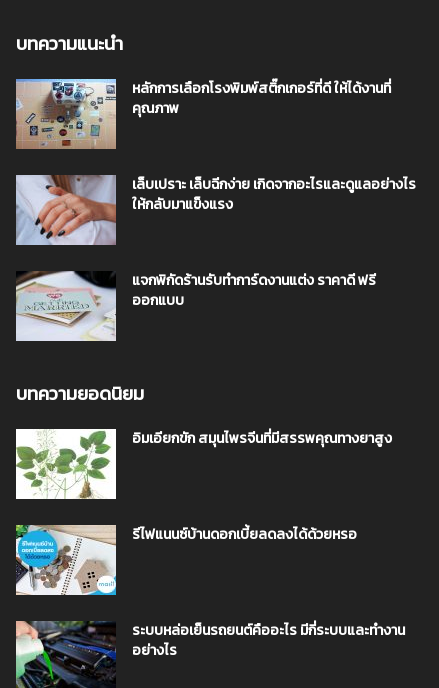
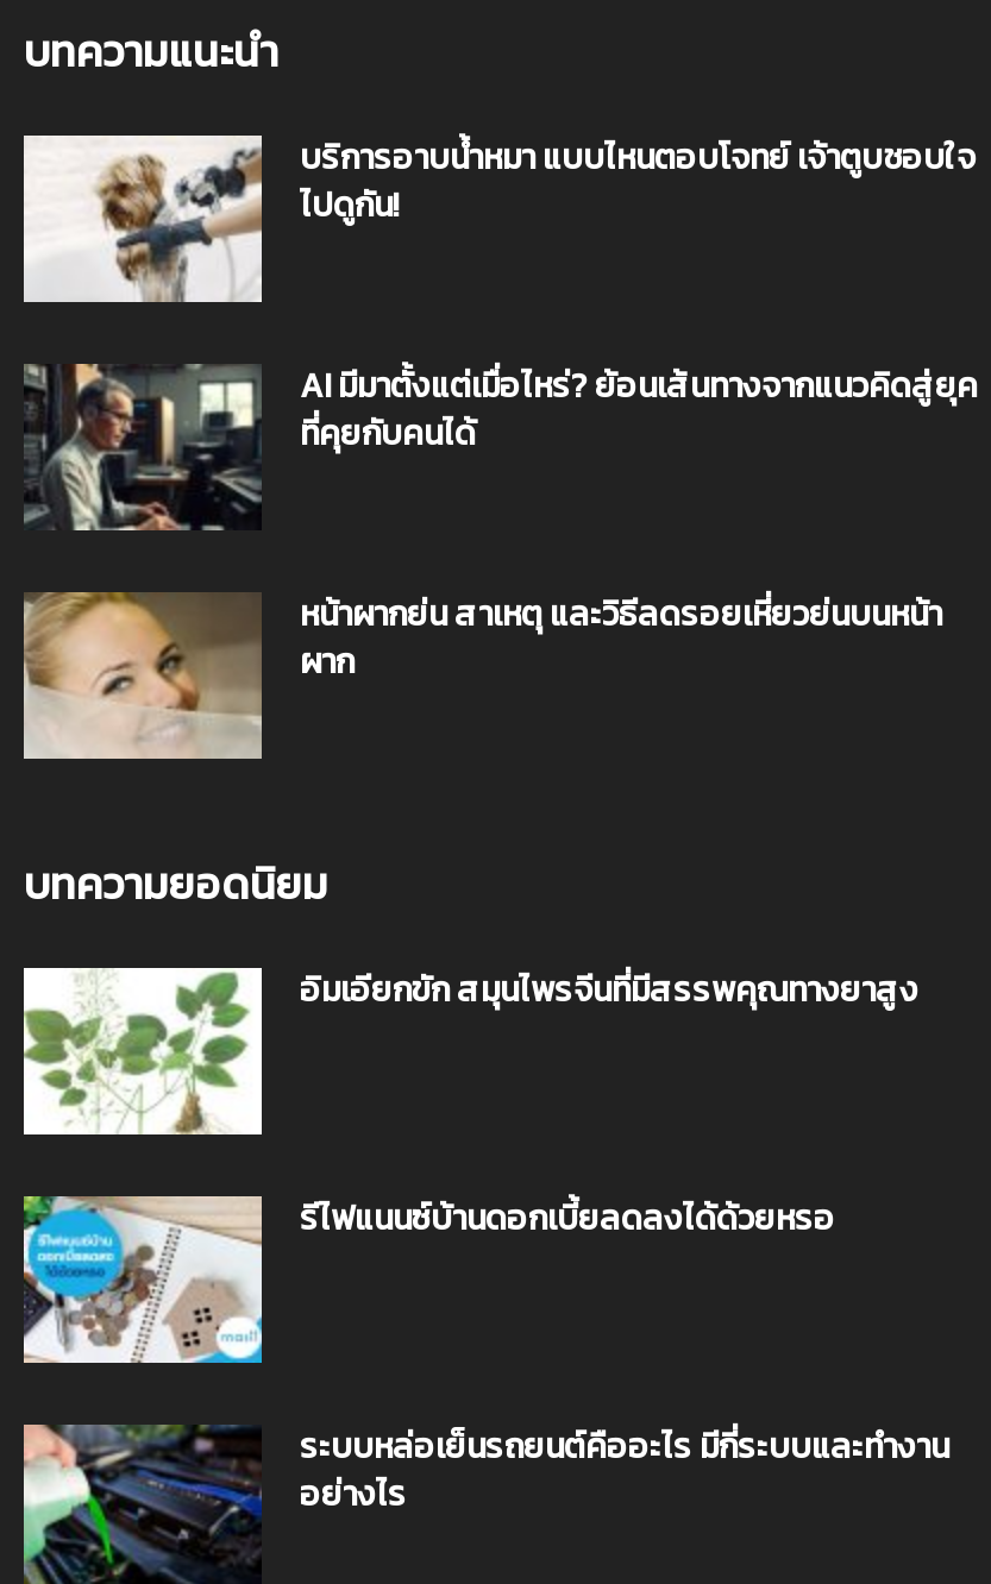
[15,78,391,150] [image] | หลักการเลือกโรงพิมพ์สติ๊กเกอร์ที่ดี ให้ได้งานที่ | คุณภาพ -> [21,133,976,304] [image] | บริการอาบน้ำหมา แบบไหนตอบโจทย์ เจ้าตูบชอบใจ | ไปดูกัน!
[15,174,416,246] [image] | เล็บเปราะ เล็บฉีกง่าย เกิดจากอะไรและดูแลอย่างไร | ให้กลับมาแข็งแรง -> [24,362,978,533] [image] | AI มีมาตั้งแต่เมื่อไหร่? ย้อนเส้นทางจากแนวคิดสู่ยุค | ที่คุยกับคนได้
[16,270,376,341] [image] | แจกพิกัดร้านรับทำการ์ดงานแต่ง ราคาดี ฟรี | ออกแบบ -> [21,590,942,759] [image] | หน้าผากย่น สาเหตุ และวิธีลดรอยเหี่ยวย่นบนหน้า | ผาก

